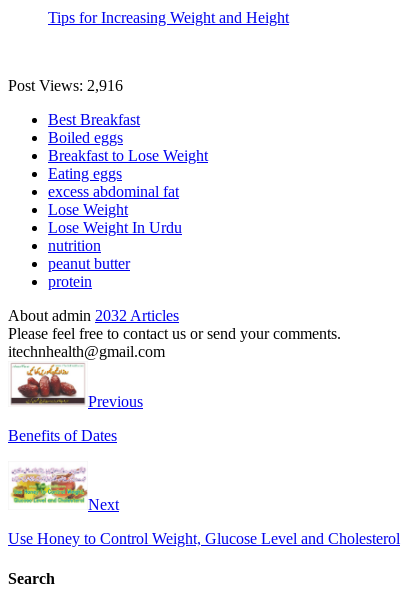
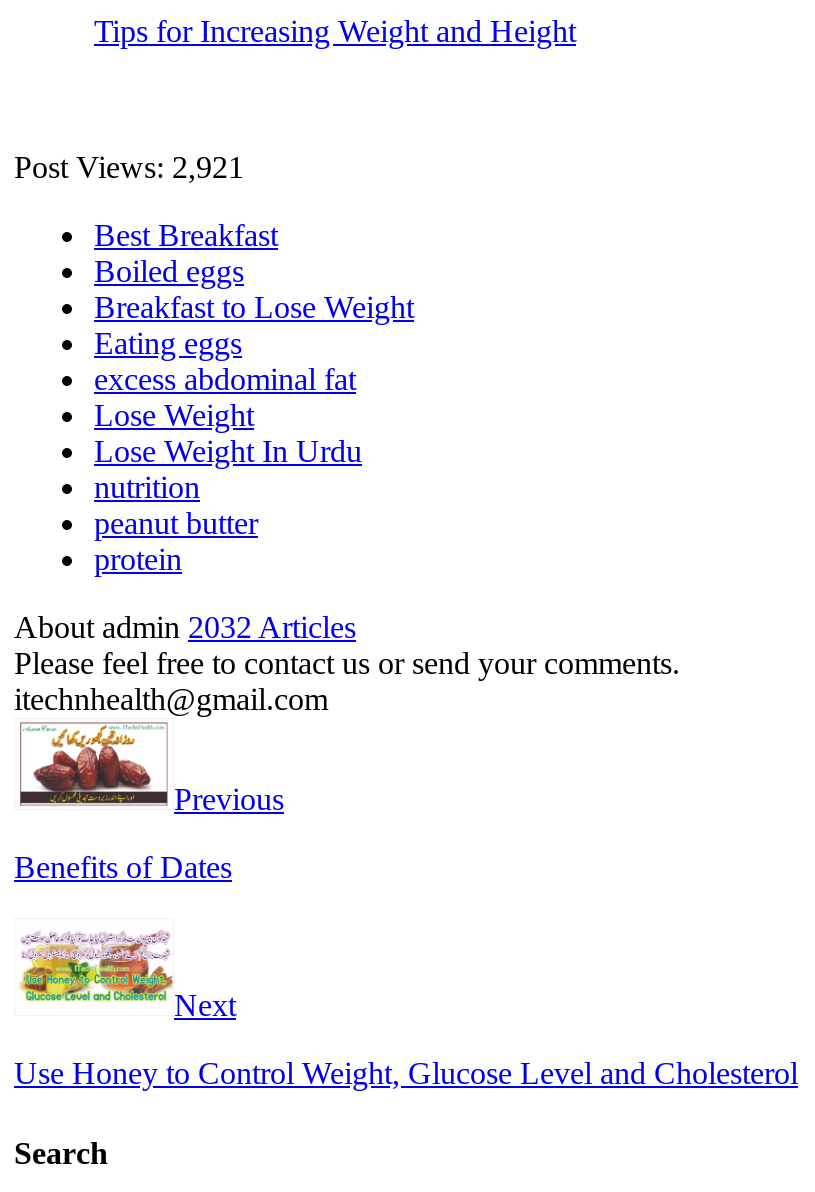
[8,77,123,94] Post Views: 2,916 -> [14,151,244,185] Post Views: 2,921

